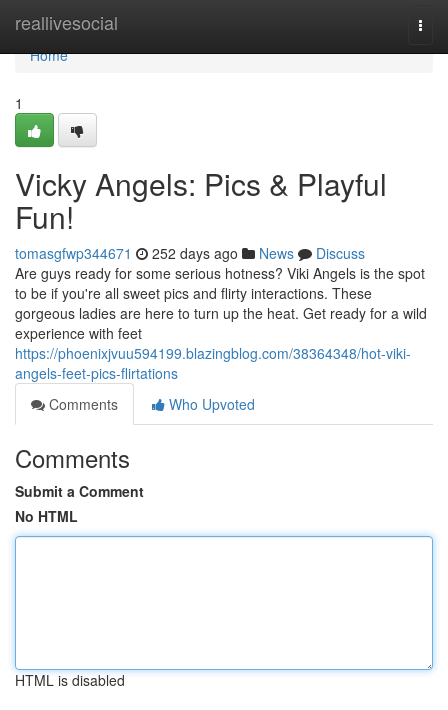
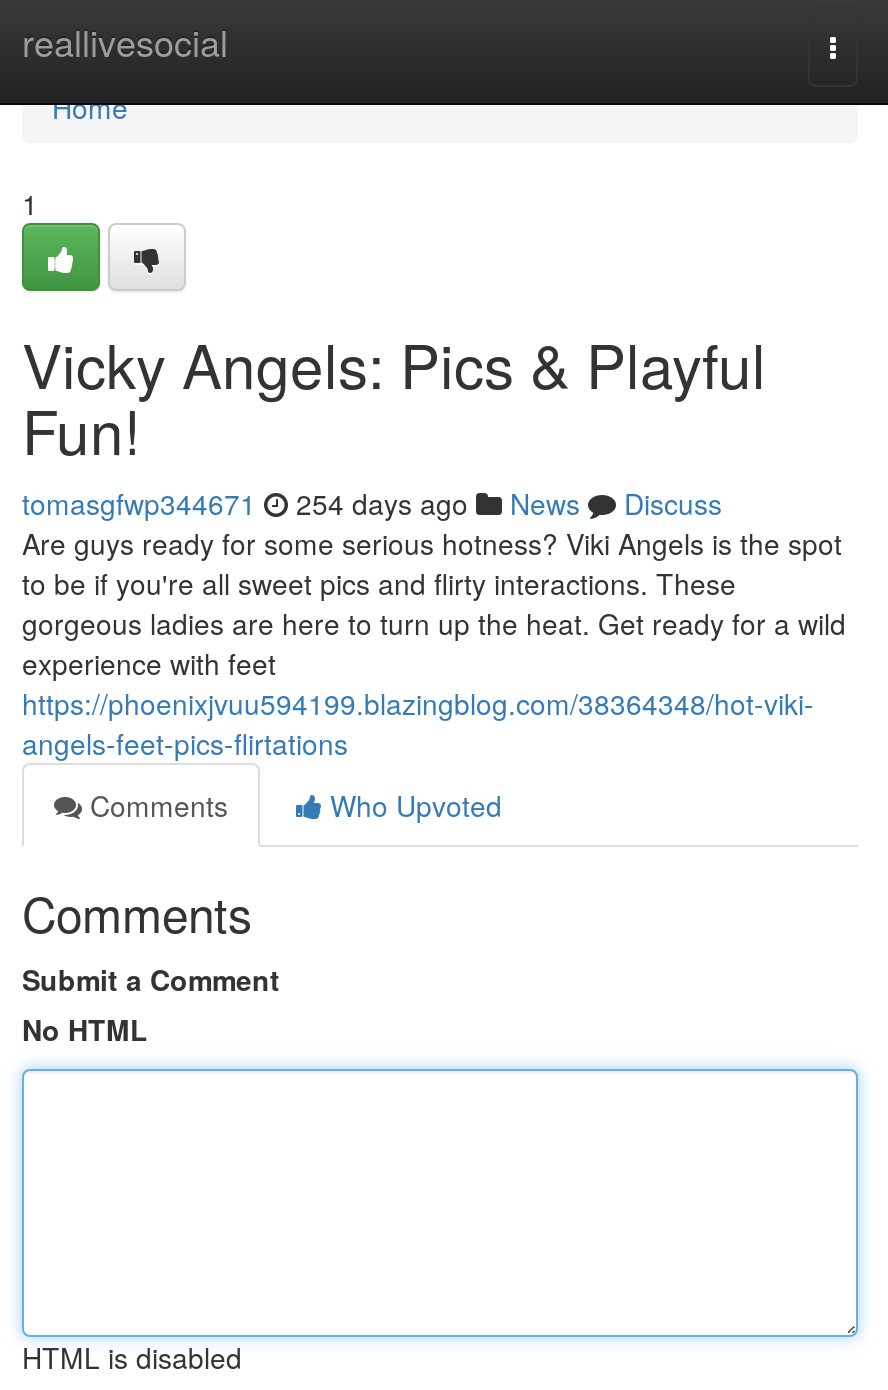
[15,243,365,263] tomasgfwp344671 252 days ago News Discuss -> [22,483,722,523] tomasgfwp344671 254 days ago News Discuss

